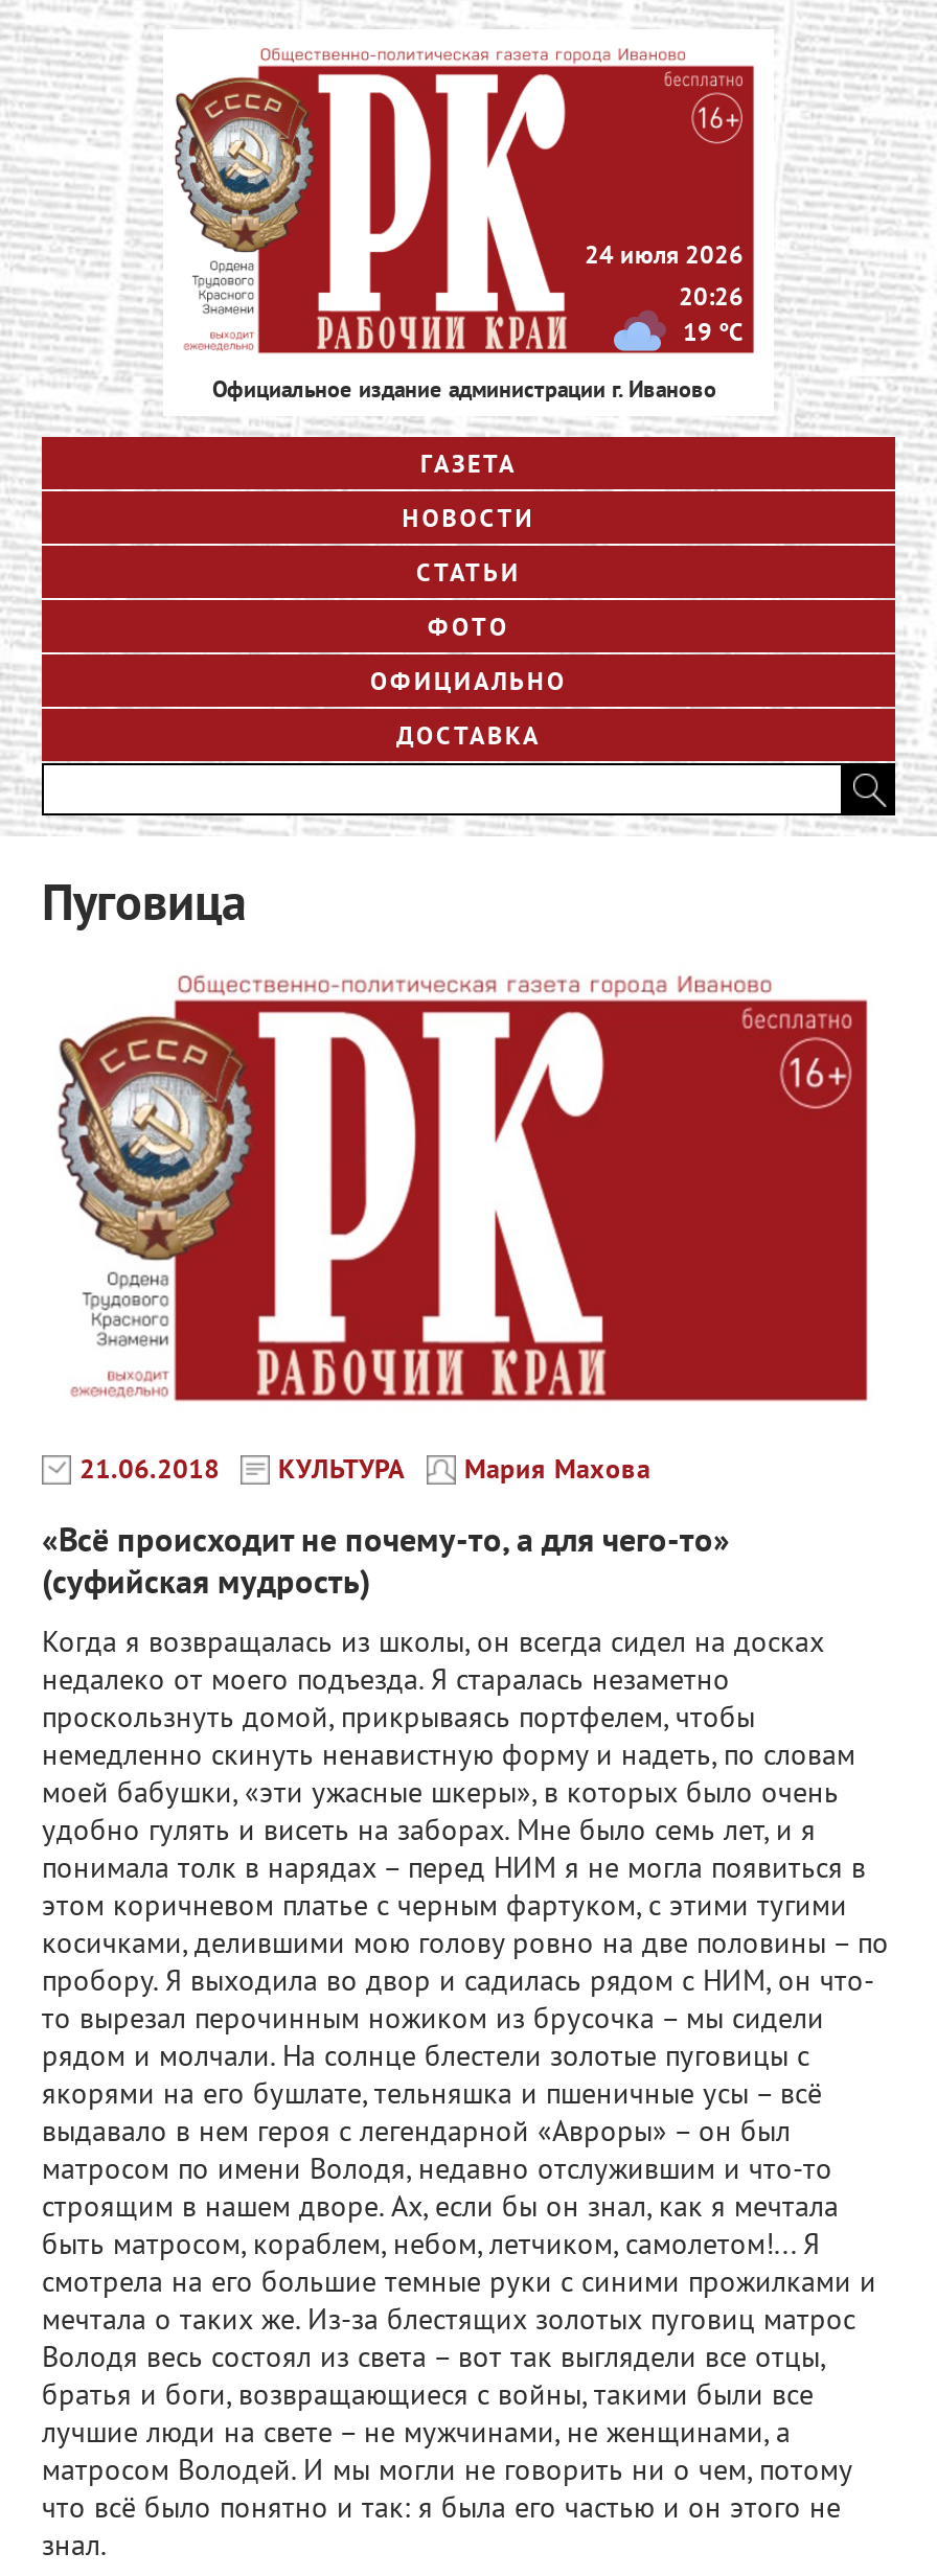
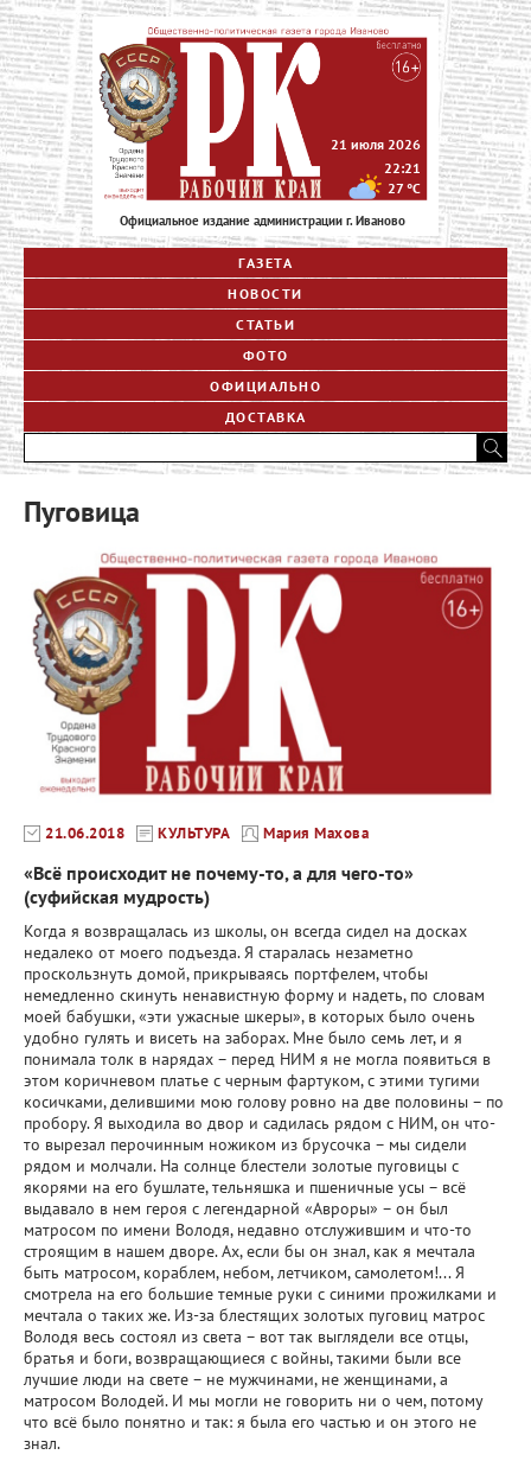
[585,237,744,269] 24 июля 2026 -> [331,135,421,152] 21 июля 2026
[679,279,744,310] 20:26 -> [385,158,421,176] 22:21
[683,316,744,347] 19 °C -> [388,179,421,197] 27 °C

